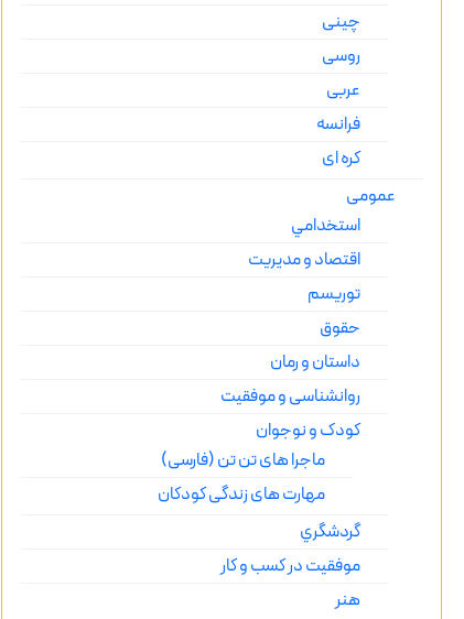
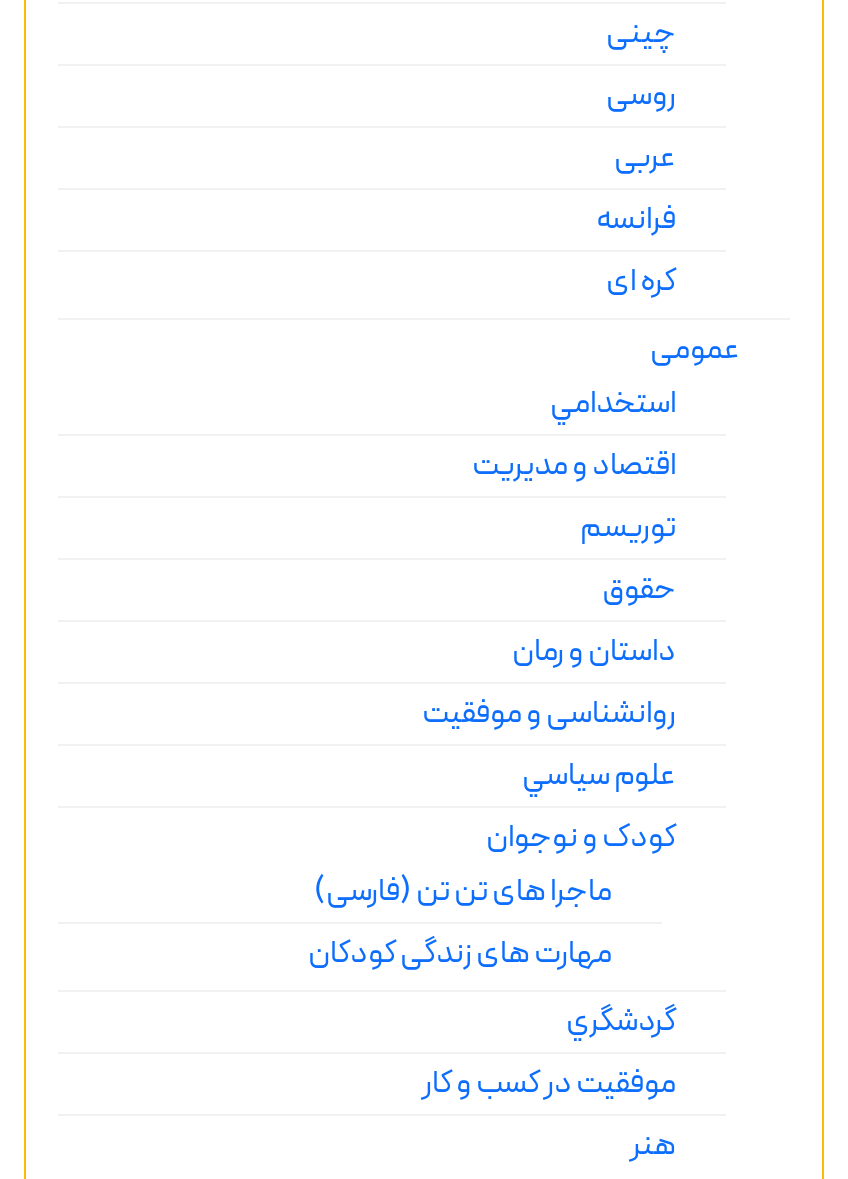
none -> [522,752,676,800] علوم سياسي

